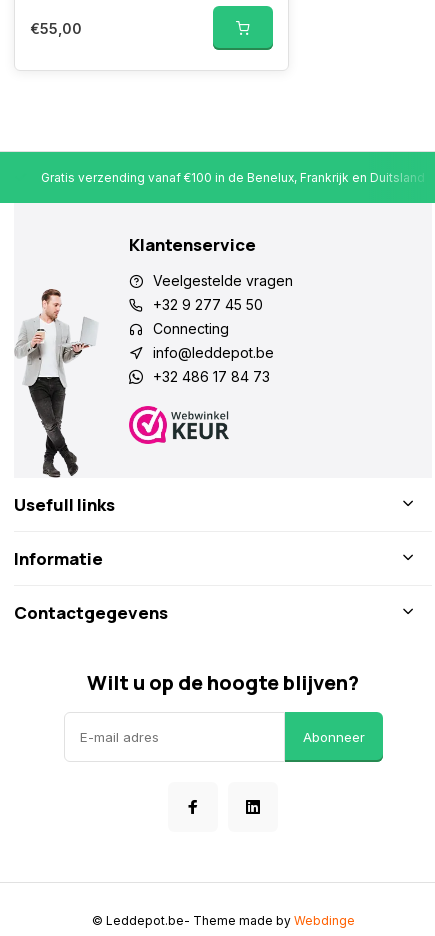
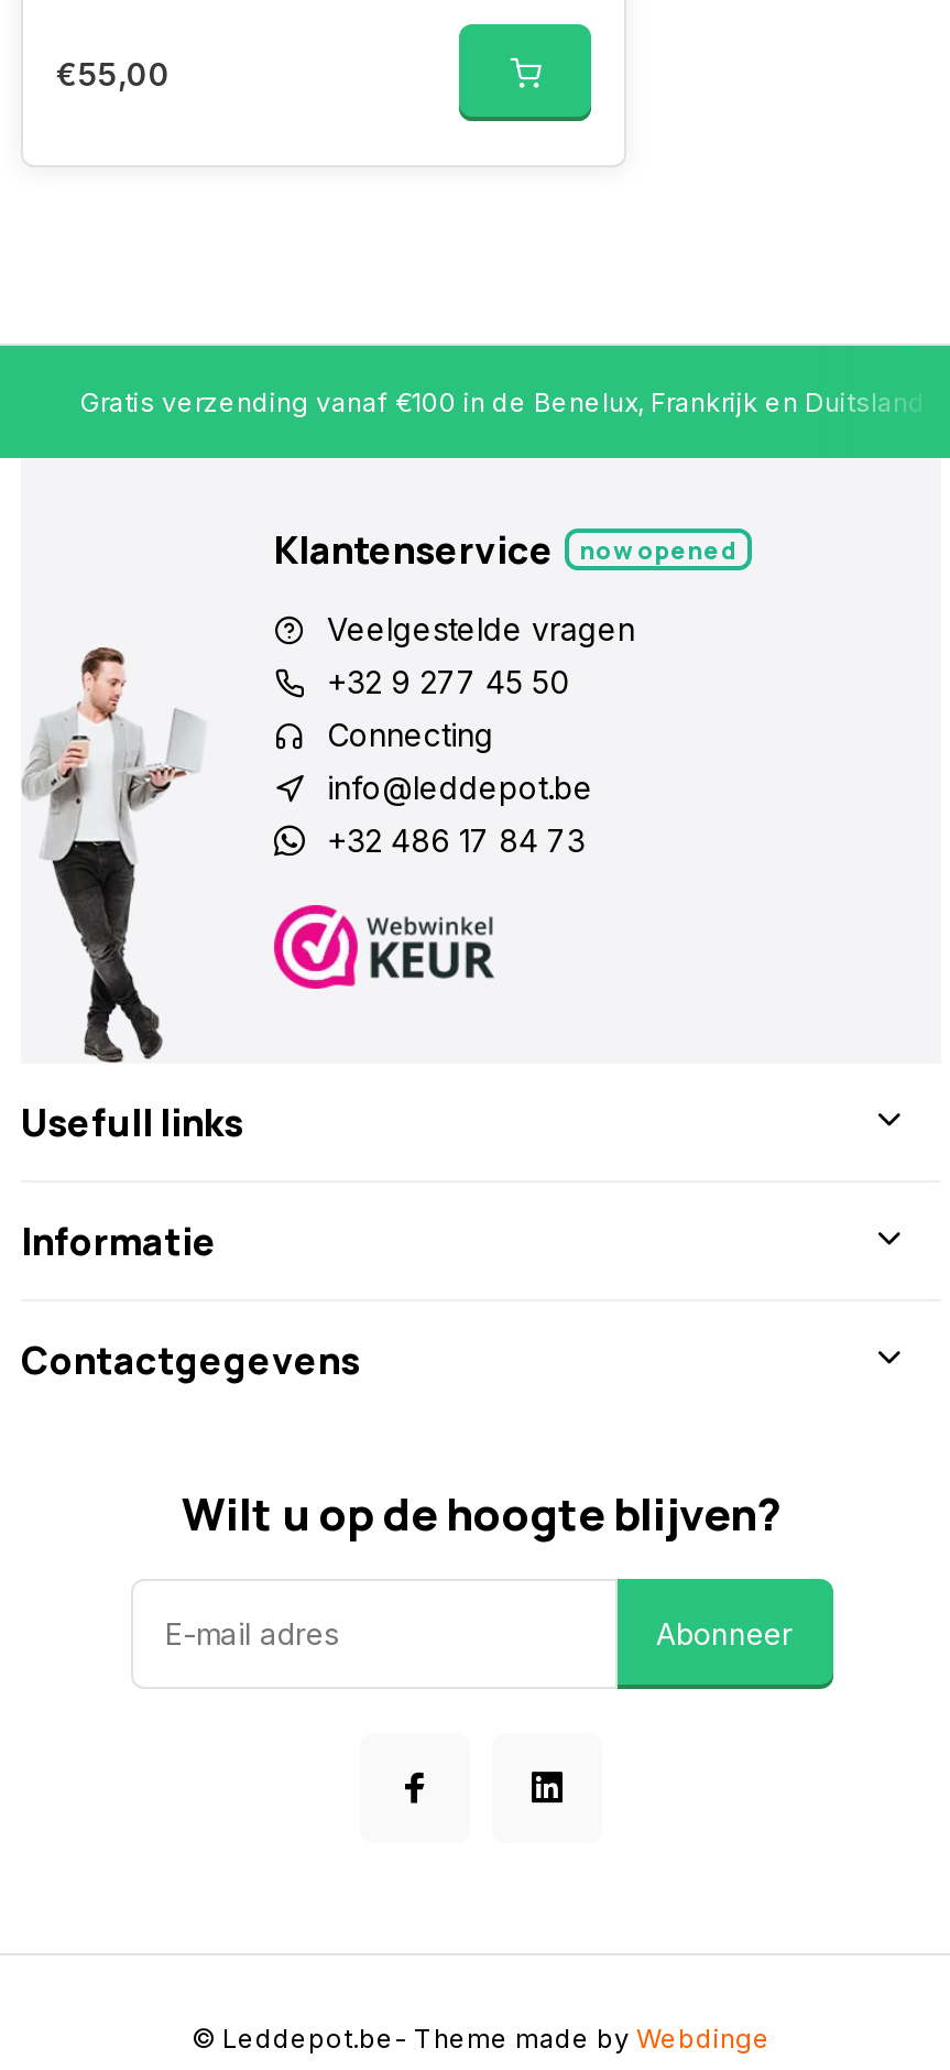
none -> [580,533,736,566] now opened

